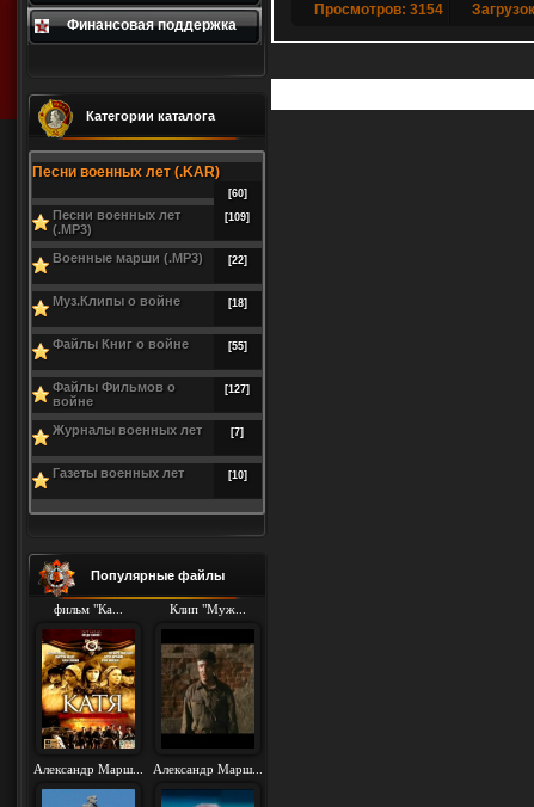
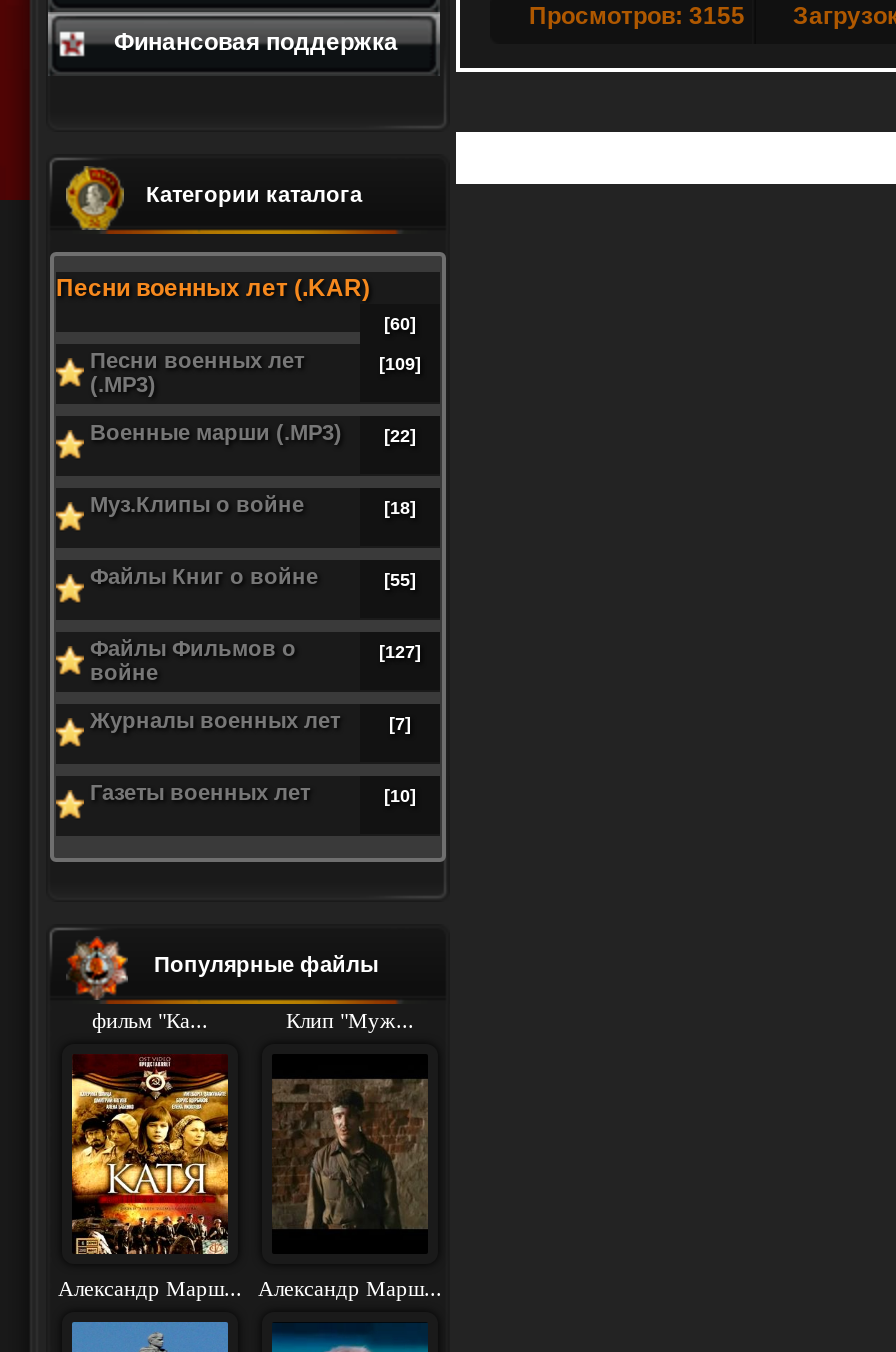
[315,1,444,18] Просмотров: 3154 -> [529,2,745,30] Просмотров: 3155

